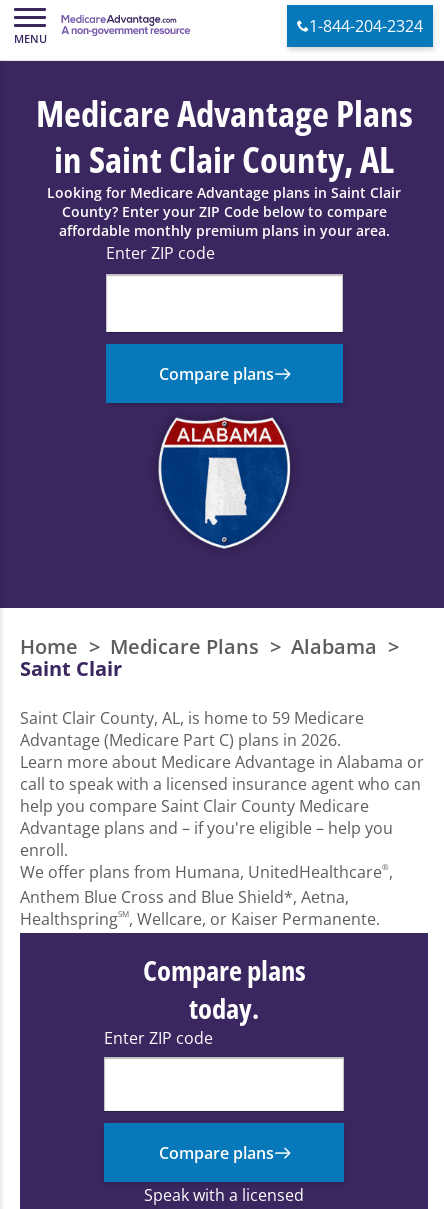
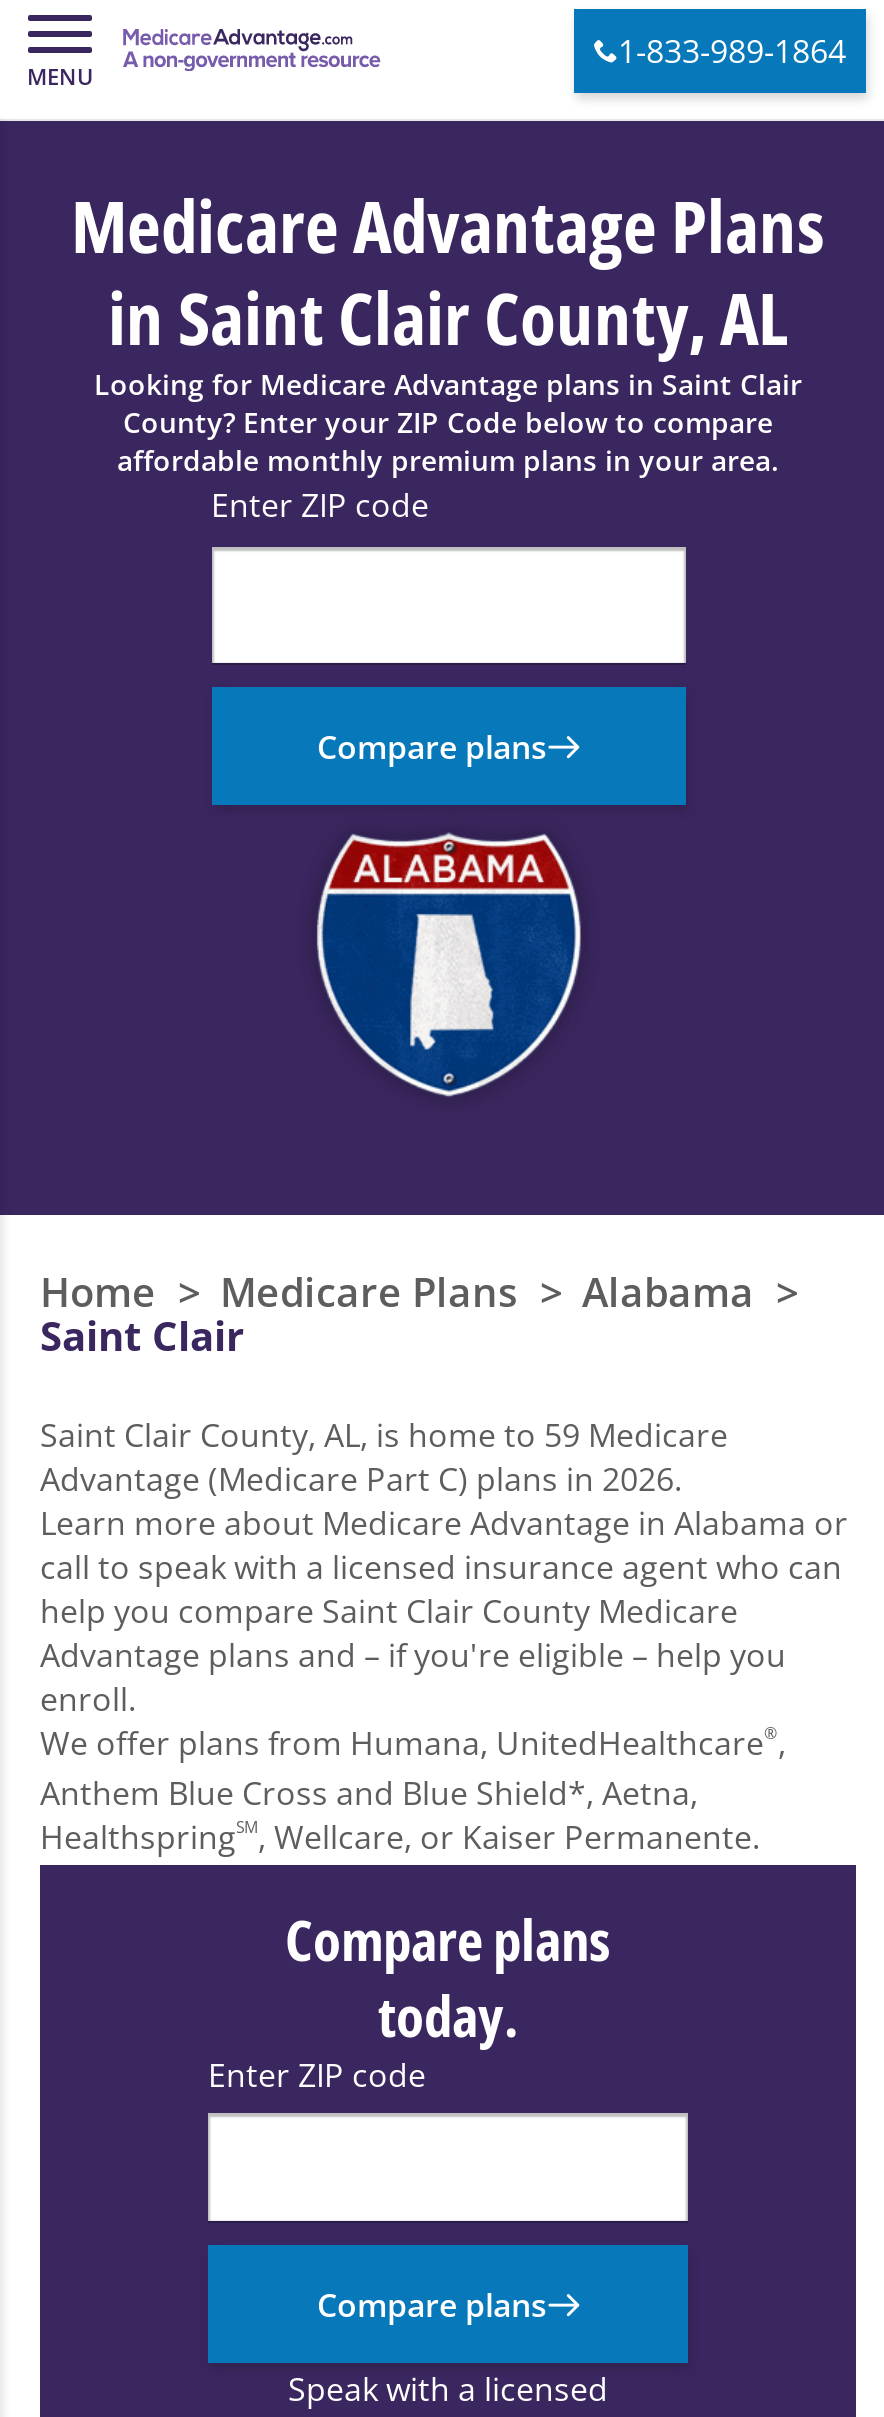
[309,15,423,37] 1-844-204-2324 -> [618,29,846,73] 1-833-989-1864

